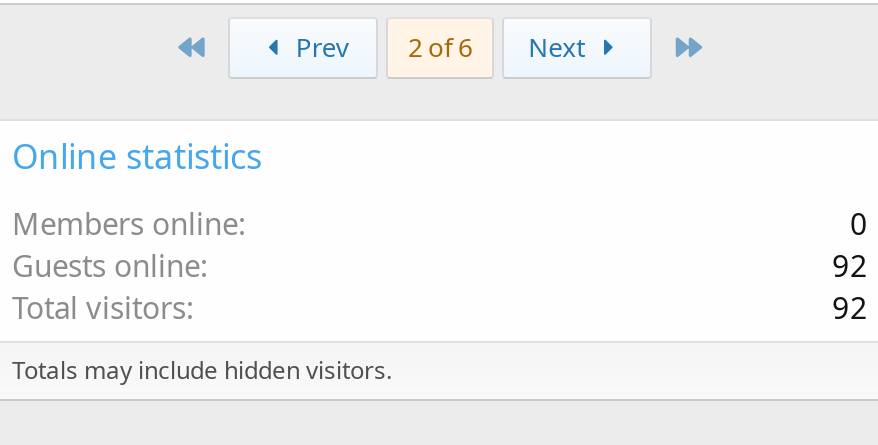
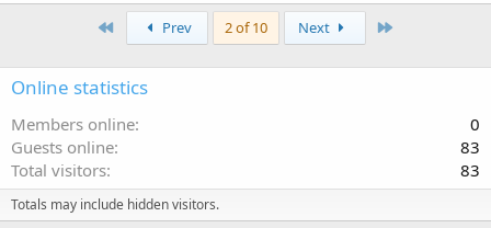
[408,29,472,65] 2 of 6 -> [224,18,267,37] 2 of 10
[832,245,868,285] 92 -> [460,136,480,158] 83
[832,287,868,327] 92 -> [460,159,480,181] 83

